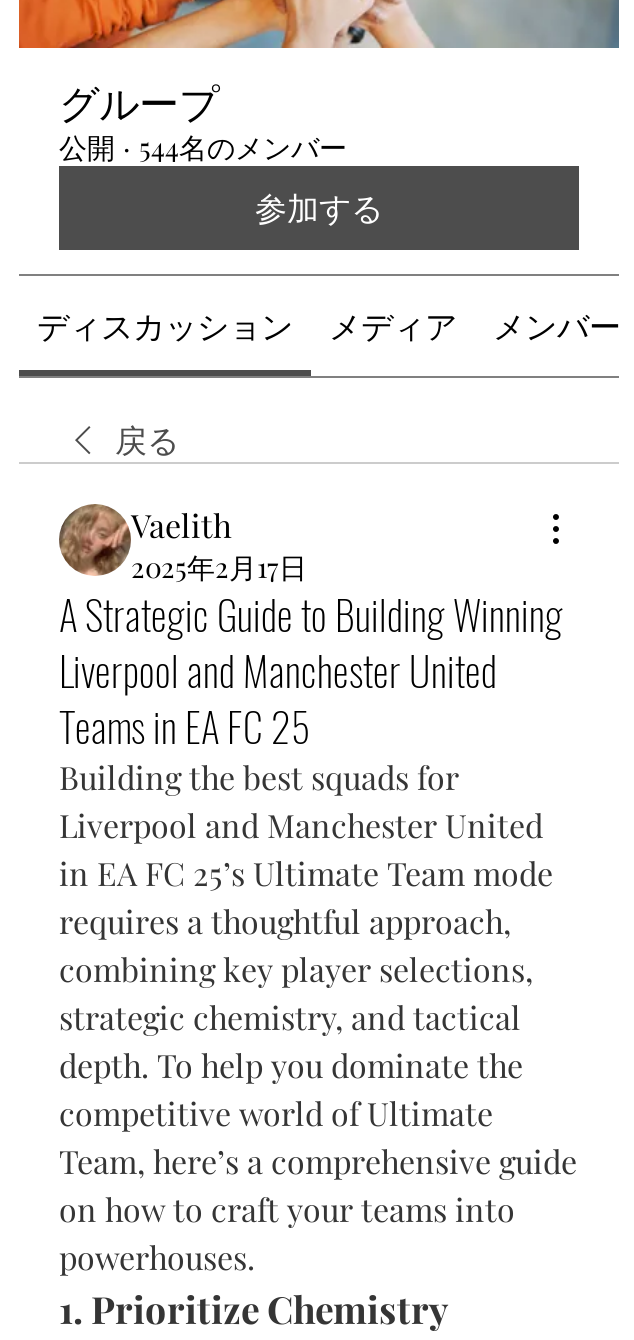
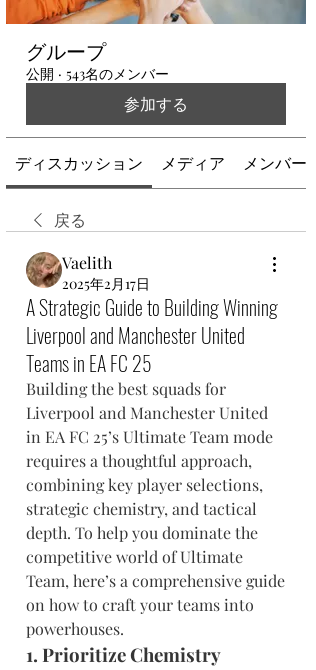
[59,128,347,166] 公開 · 544名のメンバー -> [26,64,169,83] 公開 · 543名のメンバー

